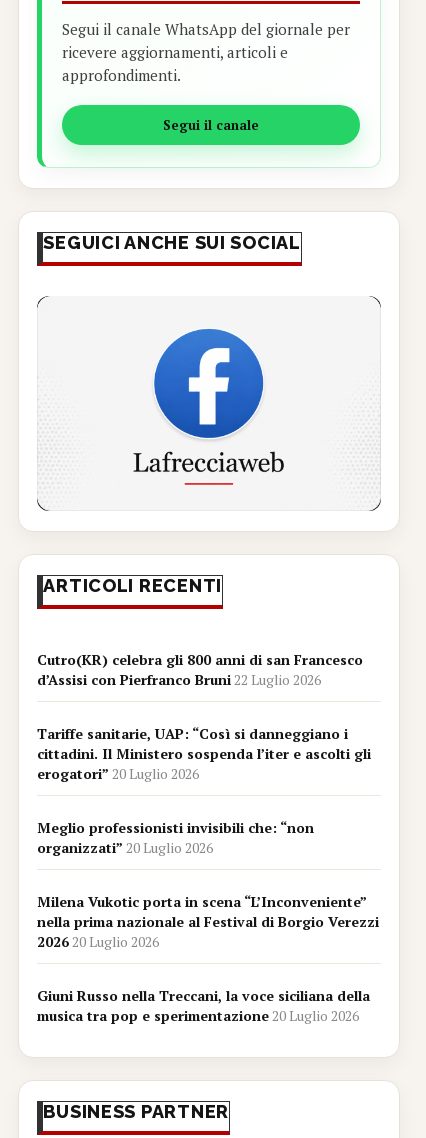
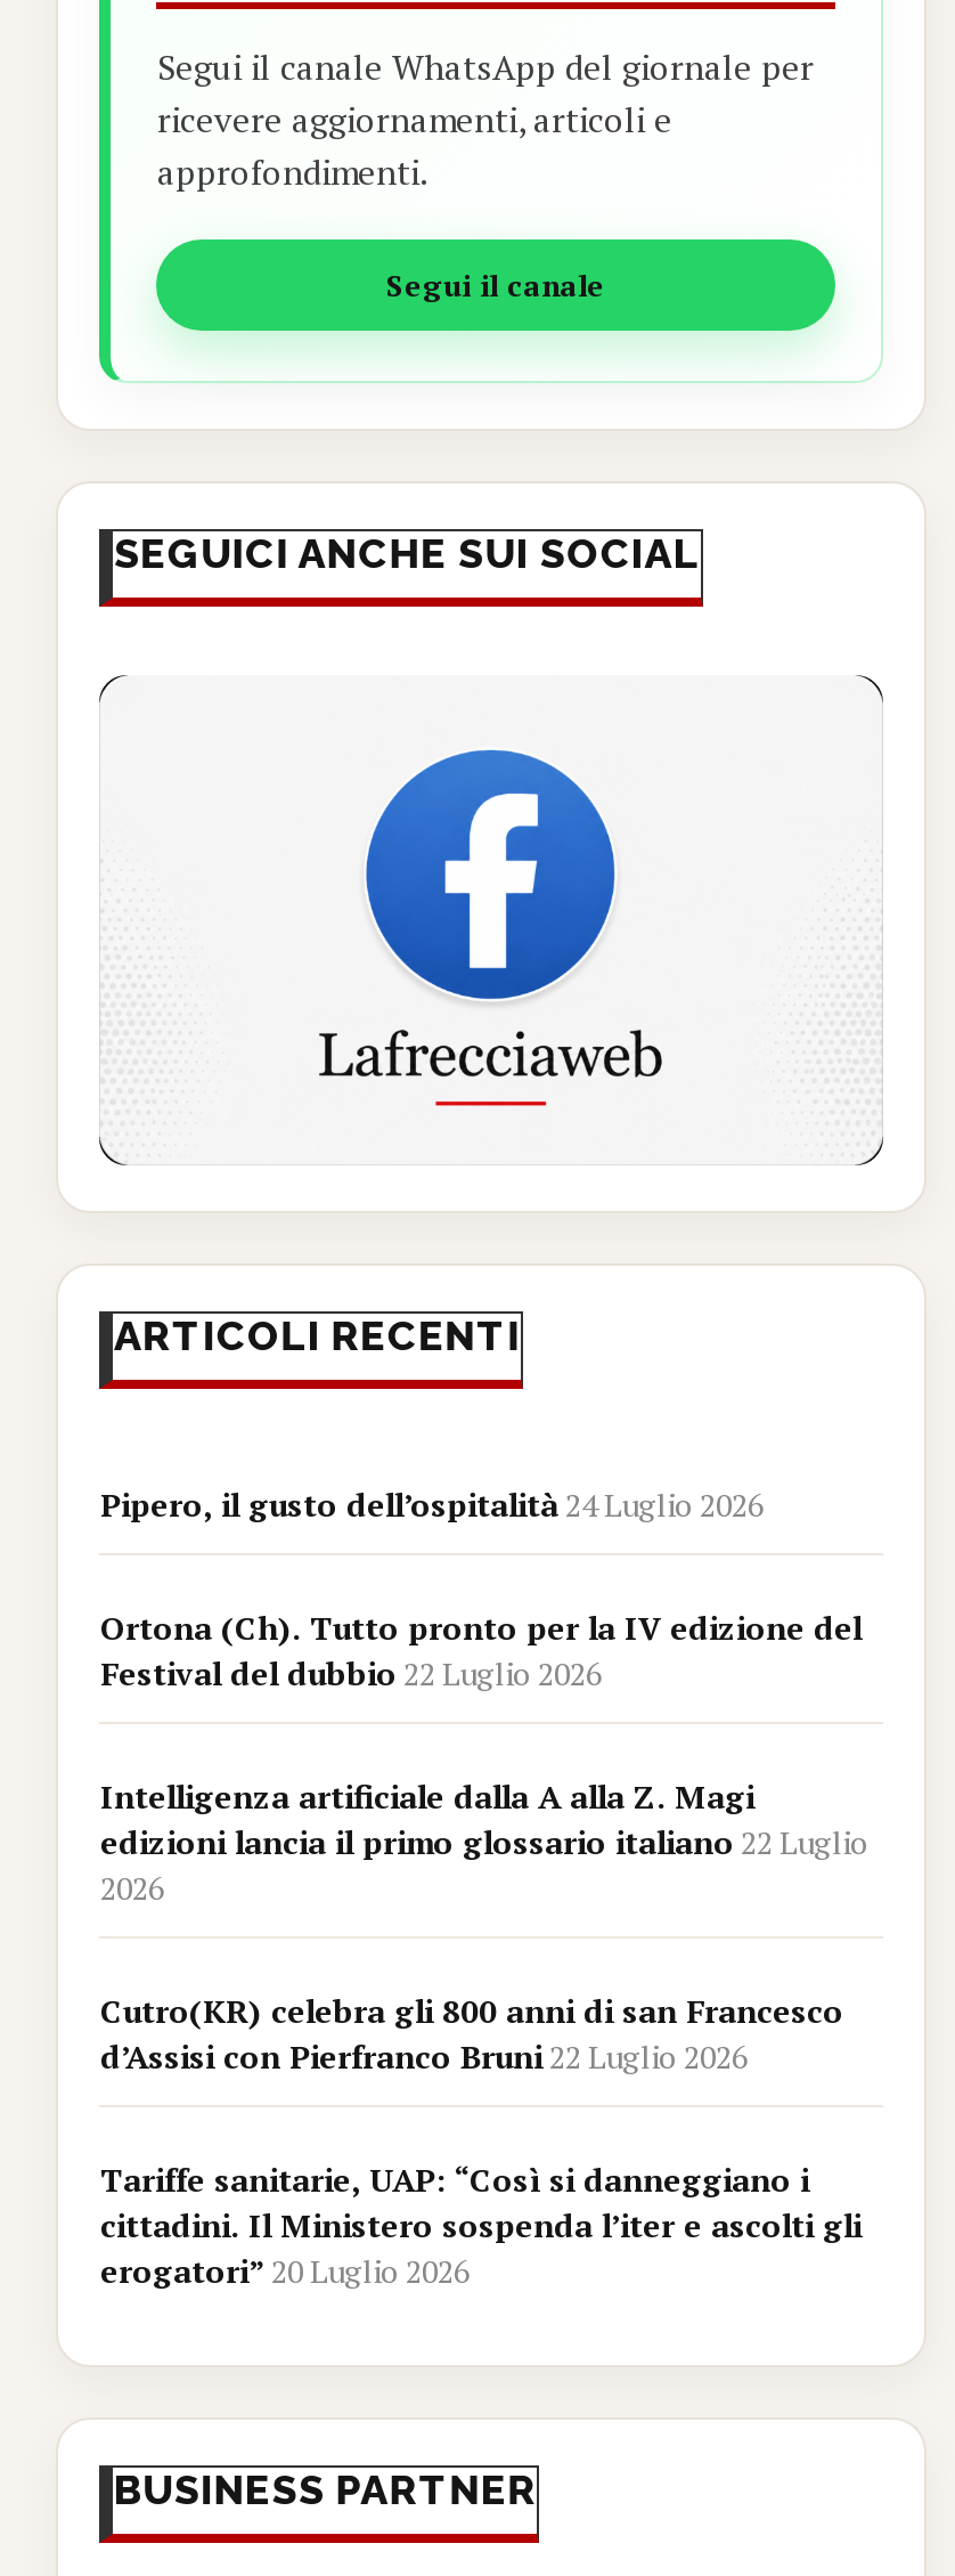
none -> [100,1482,868,1908] Pipero, il gusto dell’ospitalità 24 Luglio 2026 | Ortona (Ch). Tutto pronto per la IV edizione del | Festival del dubbio 22 Luglio 2026 | Intelligenza artificiale dalla A alla Z. Magi | edizioni lancia il primo glossario italiano 22 Luglio | 2026
moved [37,650,371,783] -> [100,1988,861,2291]: Cutro(KR) celebra gli 800 anni di san Francesco | d’Assisi con Pierfranco Bruni 22 Luglio 2026 | Tariffe sanitarie, UAP: “Così si danneggiano i | cittadini. Il Ministero sospenda l’iter e ascolti gli | erogatori” 20 Luglio 2026
[37,818,379,1025] Meglio professionisti invisibili che: “non | organizzati” 20 Luglio 2026 | Milena Vukotic porta in scena “L’Inconveniente” | nella prima nazionale al Festival di Borgio Verezzi | 2026 20 Luglio 2026 | Giuni Russo nella Treccani, la voce siciliana della | musica tra pop e sperimentazione 20 Luglio 2026 -> none

